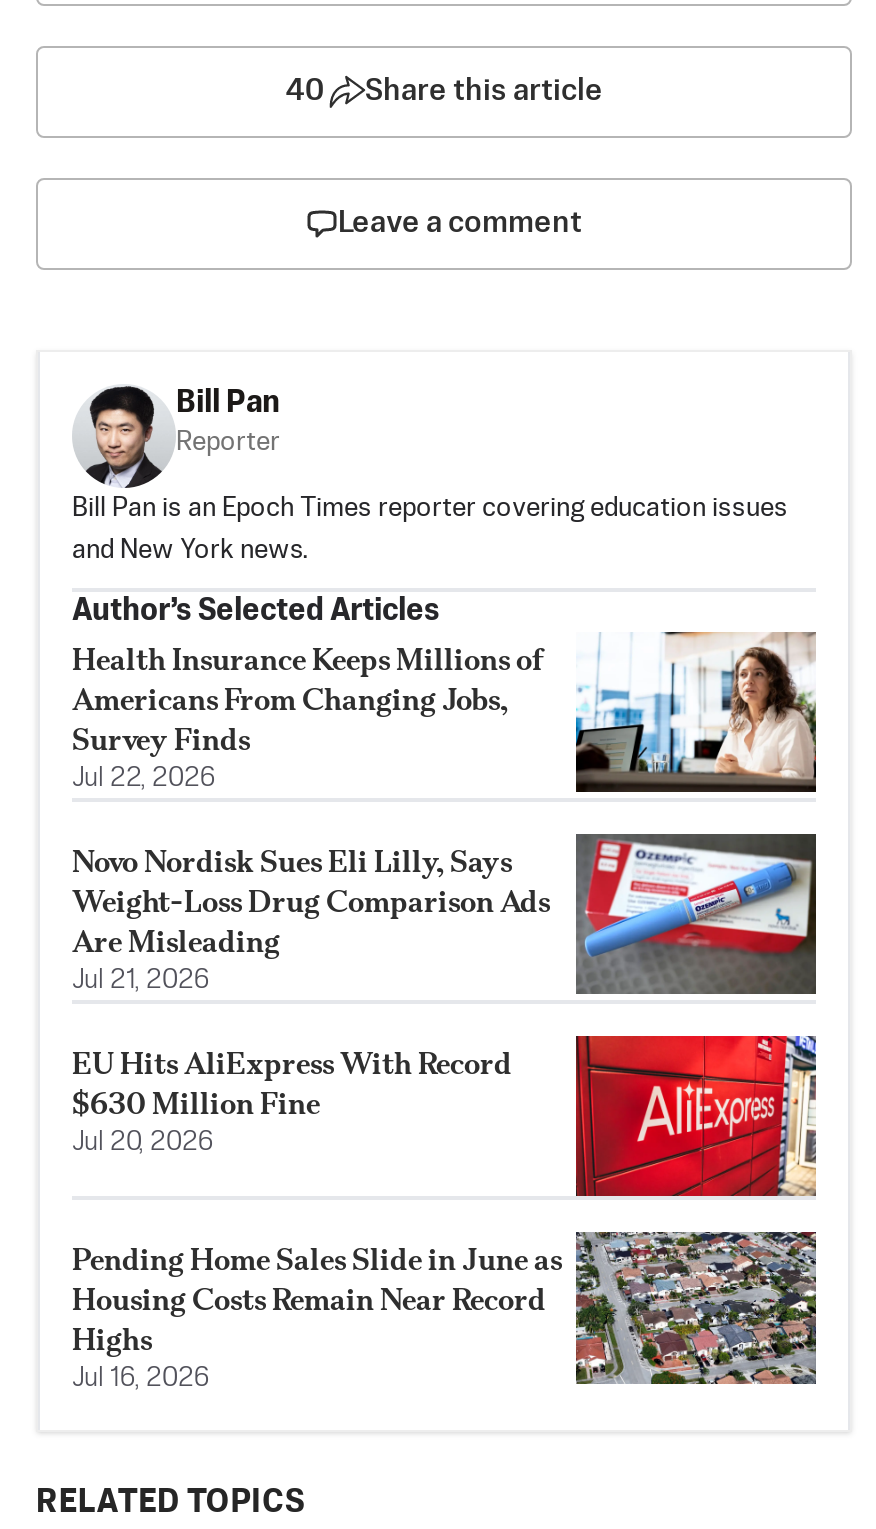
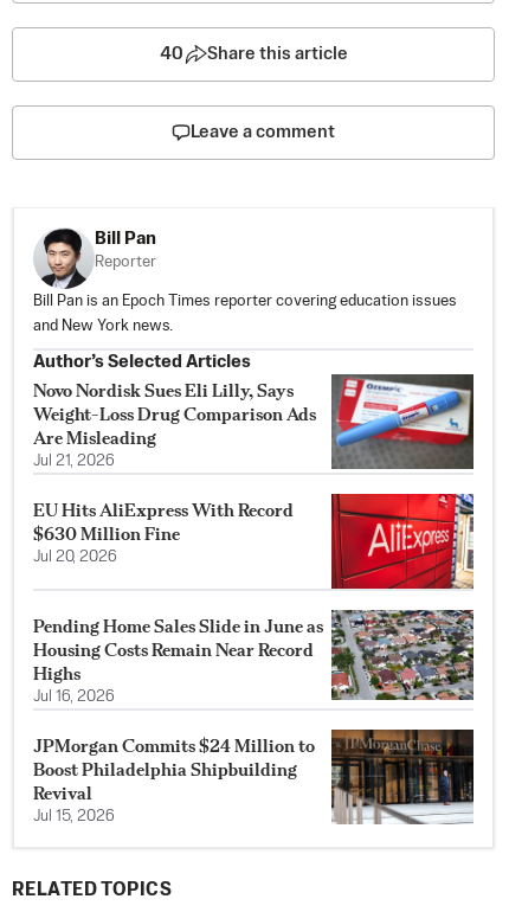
[72,630,818,794] [image] | Health Insurance Keeps Millions of | Americans From Changing Jobs, | Survey Finds | Jul 22, 2026 -> none
moved [72,834,818,1391] -> [33,374,475,704]: [image] | Novo Nordisk Sues Eli Lilly, Says | Weight-Loss Drug Comparison Ads | ... | Highs | Jul 16, 2026
none -> [33,728,473,826] [image] | JPMorgan Commits $24 Million to | Boost Philadelphia Shipbuilding | Revival | Jul 15, 2026

